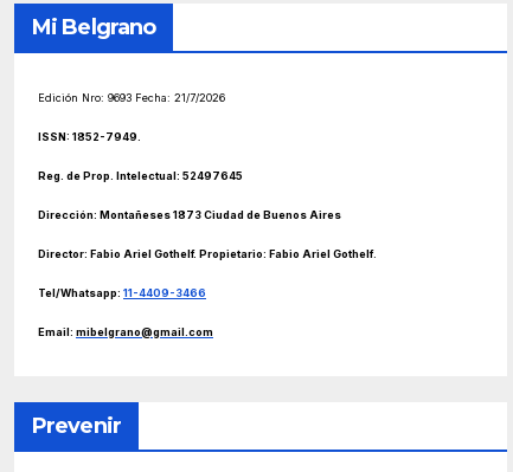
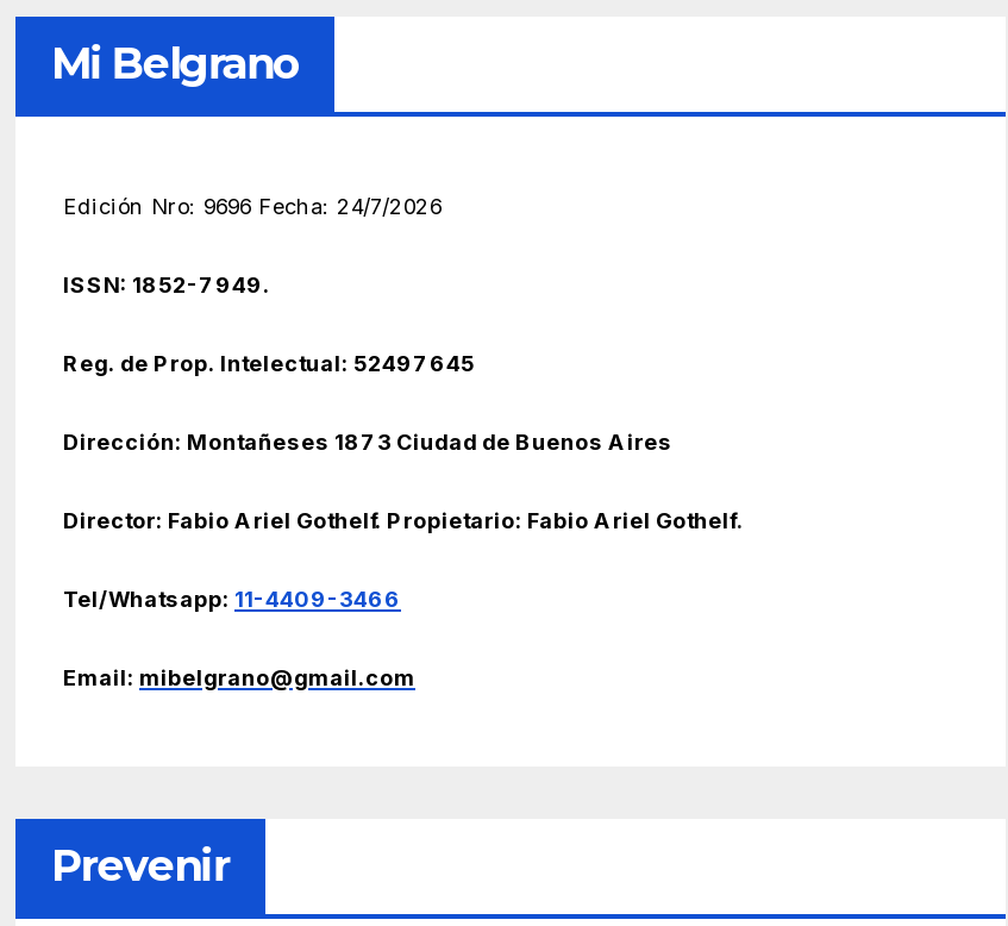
[38,91,225,104] Edición Nro: 9693 Fecha: 21/7/2026 -> [63,192,442,218] Edición Nro: 9696 Fecha: 24/7/2026

